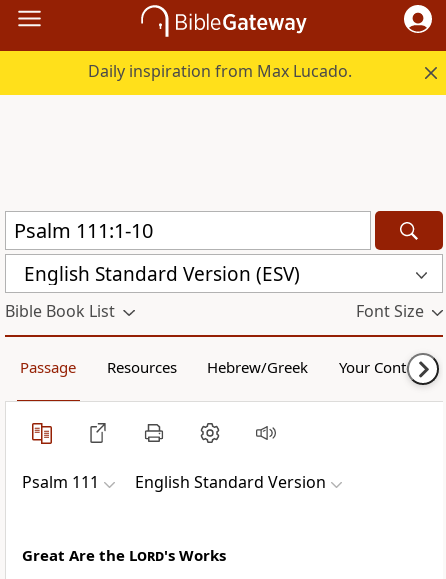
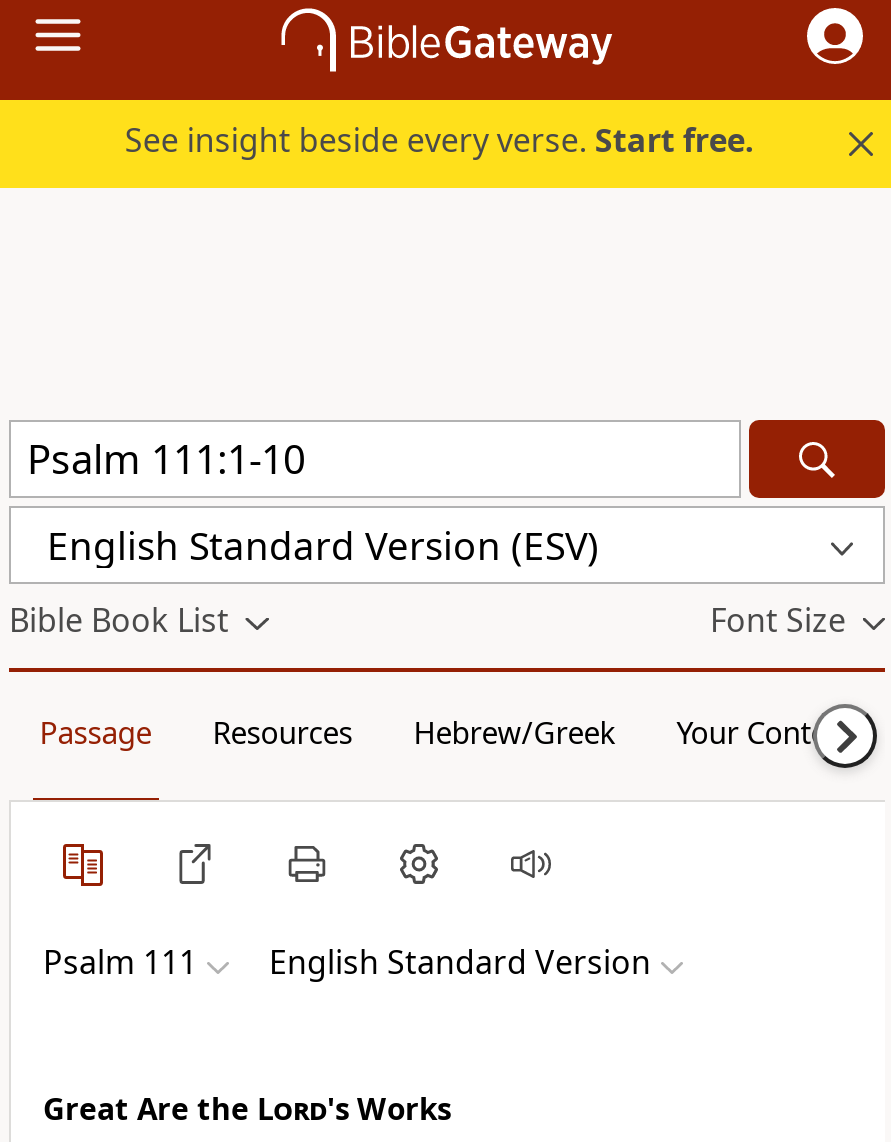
[88,60,352,82] Daily inspiration from Max Lucado. -> [125,118,755,162] See insight beside every verse. Start free.

